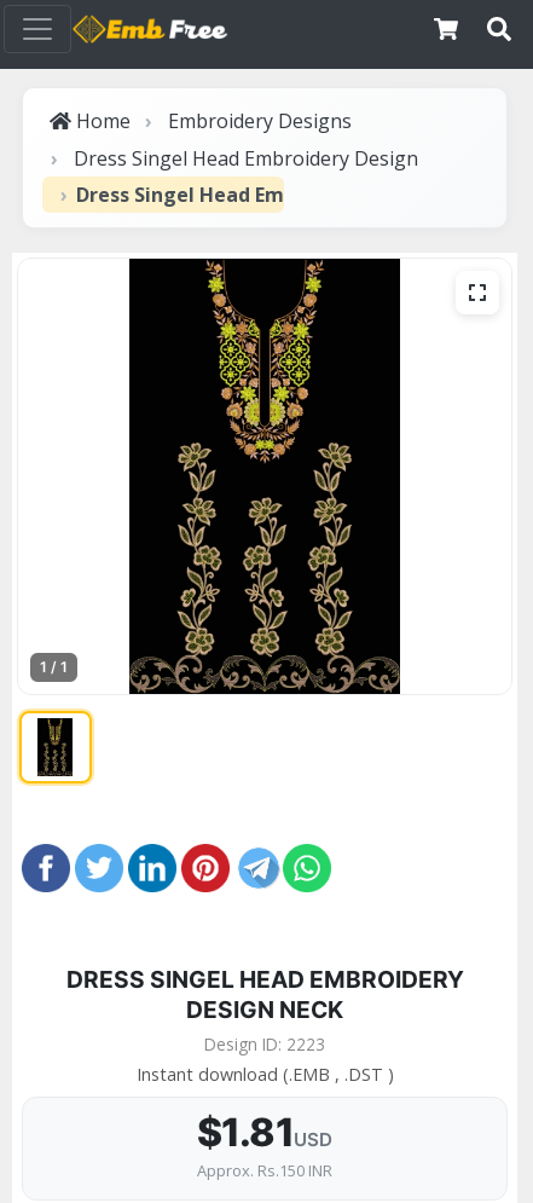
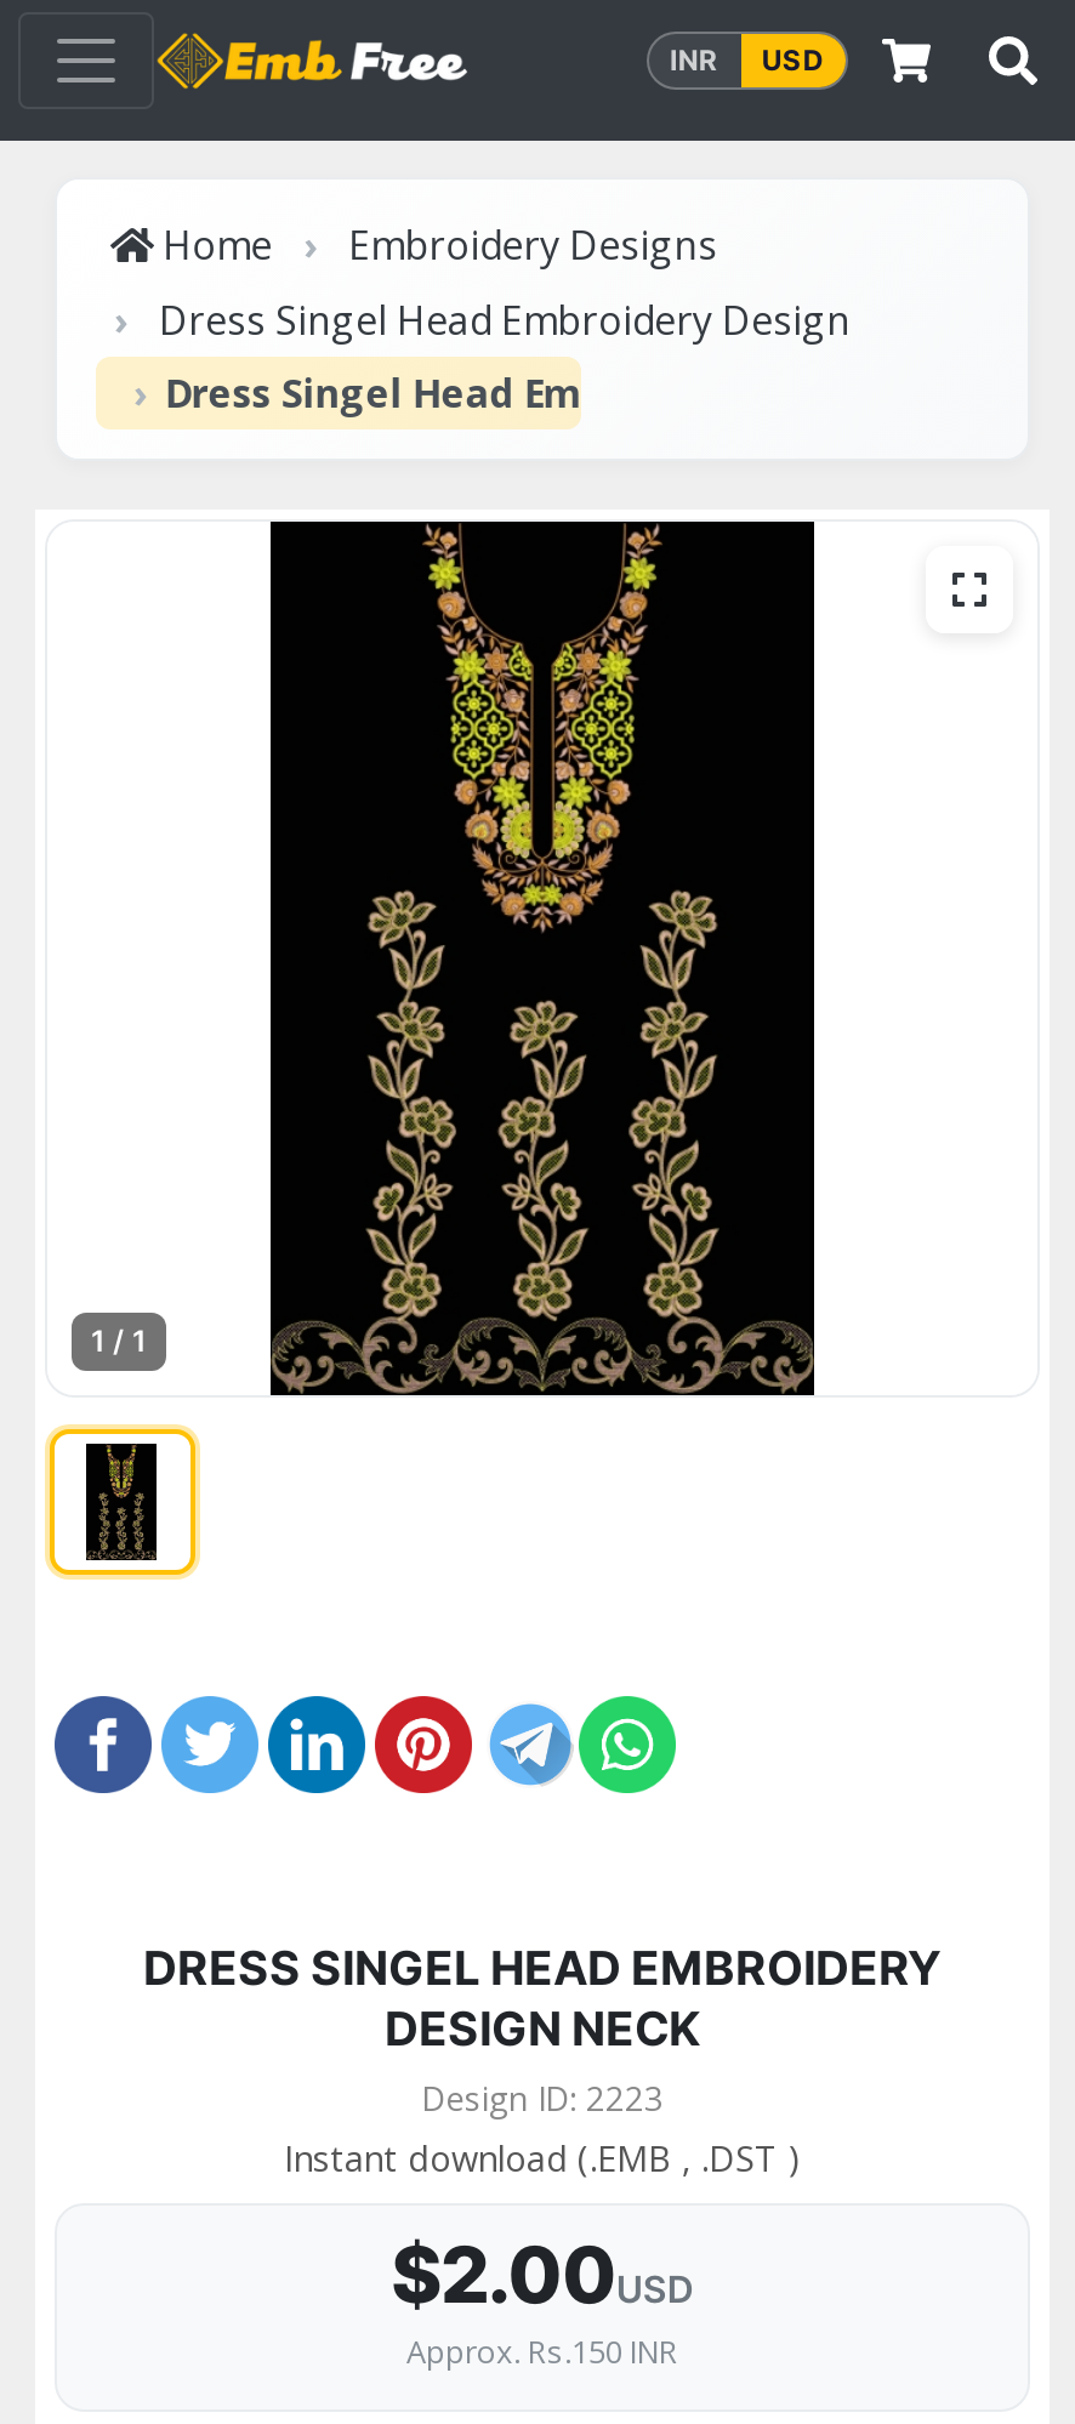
none -> [670,42,823,76] INR | USD
[197,1109,332,1156] $1.81USD -> [391,2229,694,2323] $2.00USD

